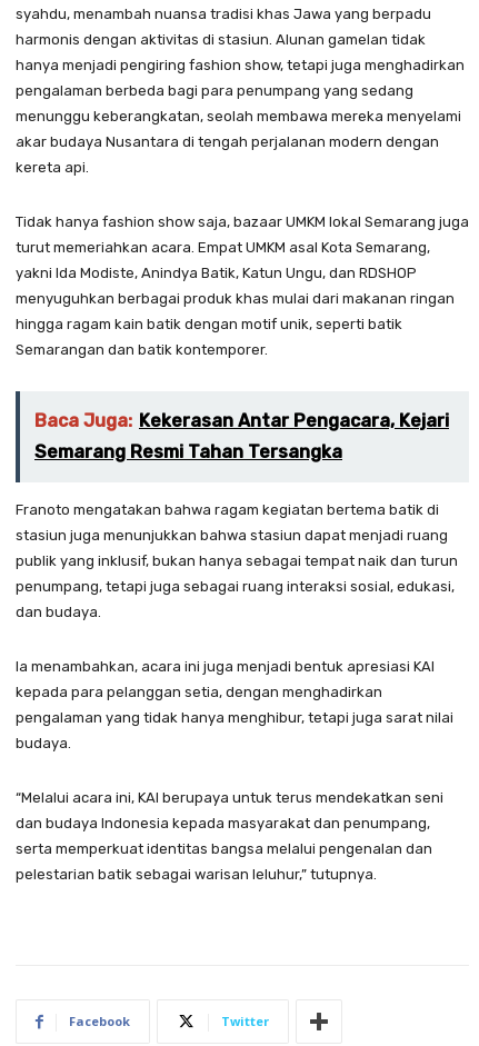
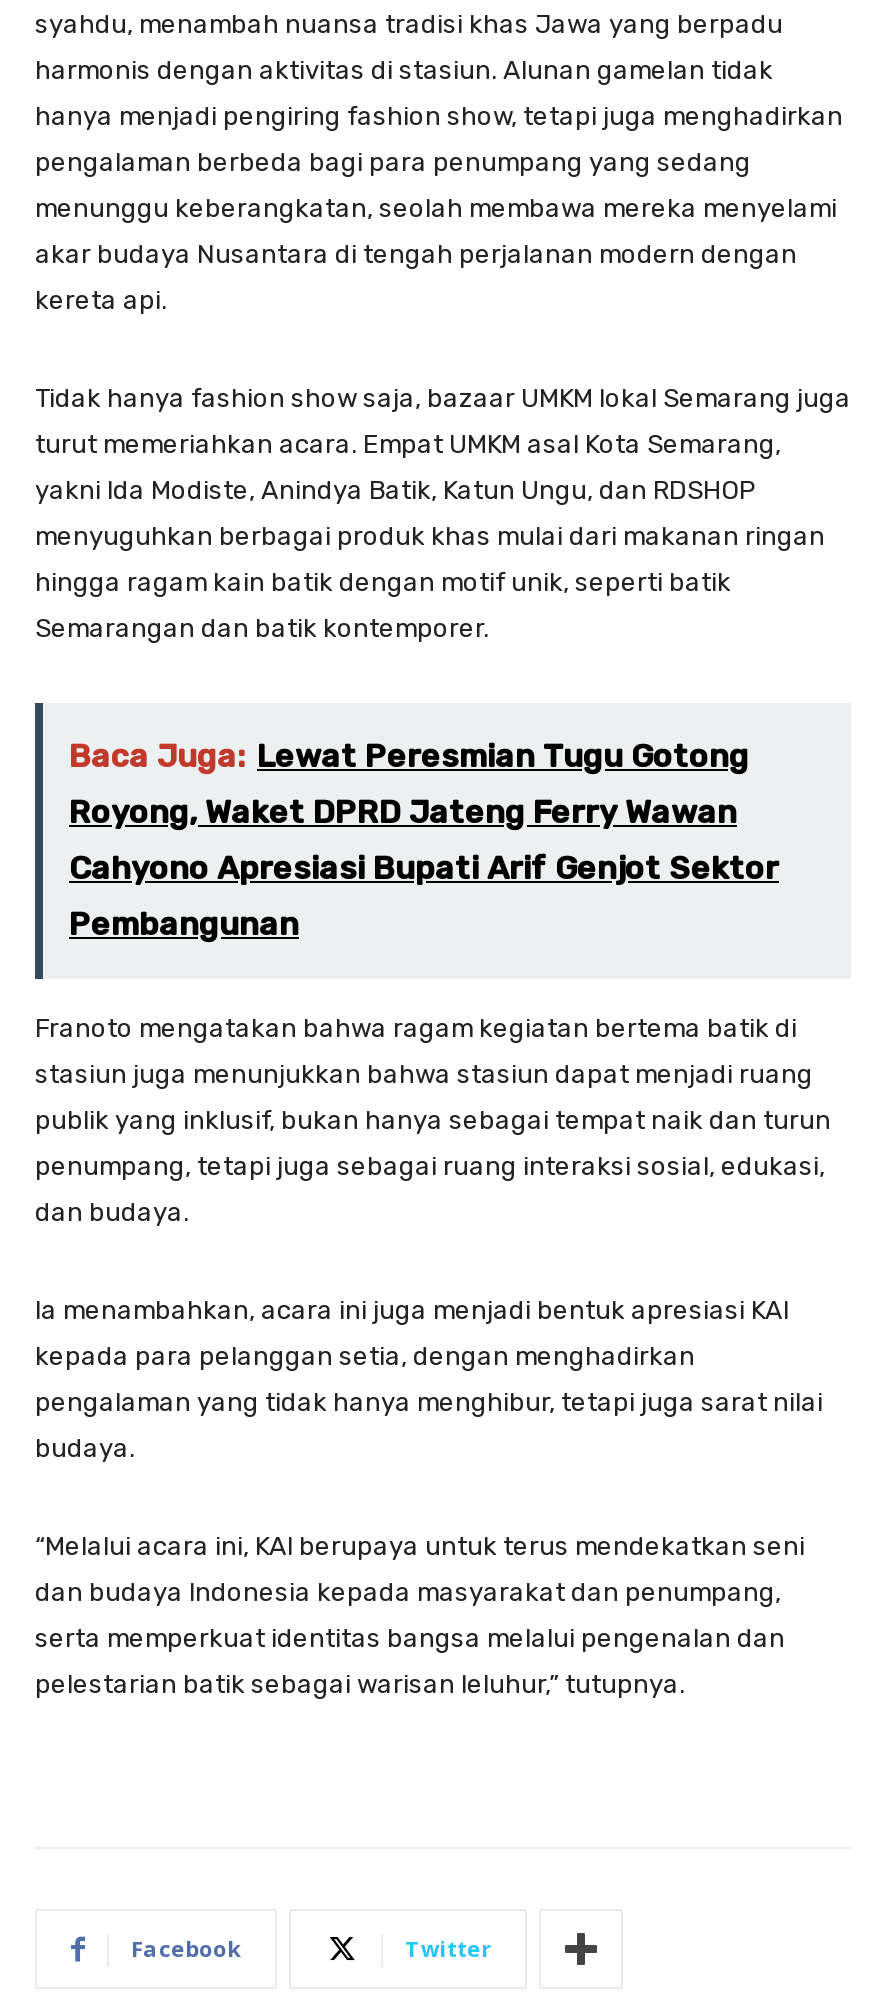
[34,410,449,463] Baca Juga: Kekerasan Antar Pengacara, Kejari | Semarang Resmi Tahan Tersangka -> [69,737,779,943] Baca Juga: Lewat Peresmian Tugu Gotong | Royong, Waket DPRD Jateng Ferry Wawan | Cahyono Apresiasi Bupati Arif Genjot Sektor | Pembangunan

